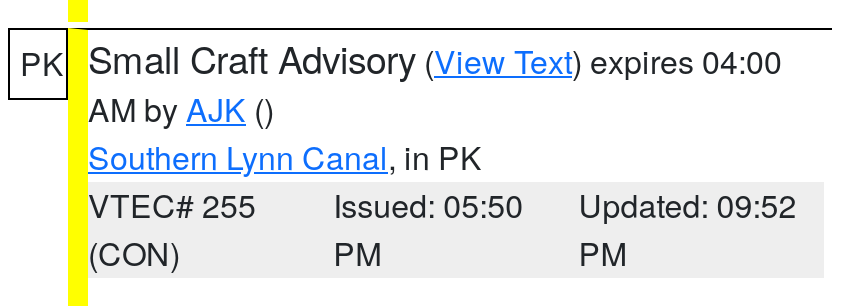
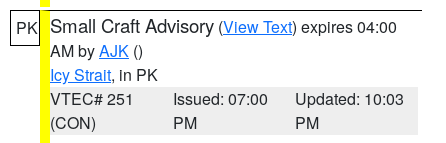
[88,134,482,228] Southern Lynn Canal, in PK | VTEC# 255 -> [50,63,158,110] Icy Strait, in PK | VTEC# 251
[333,182,523,228] Issued: 05:50 -> [173,87,268,110] Issued: 07:00
[578,182,796,228] Updated: 09:52 -> [295,87,404,110] Updated: 10:03

